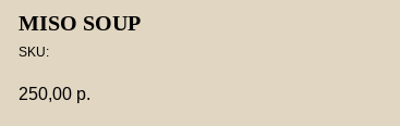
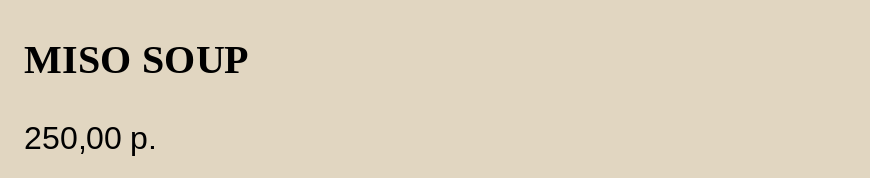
[19,45,49,60] SKU: -> none

